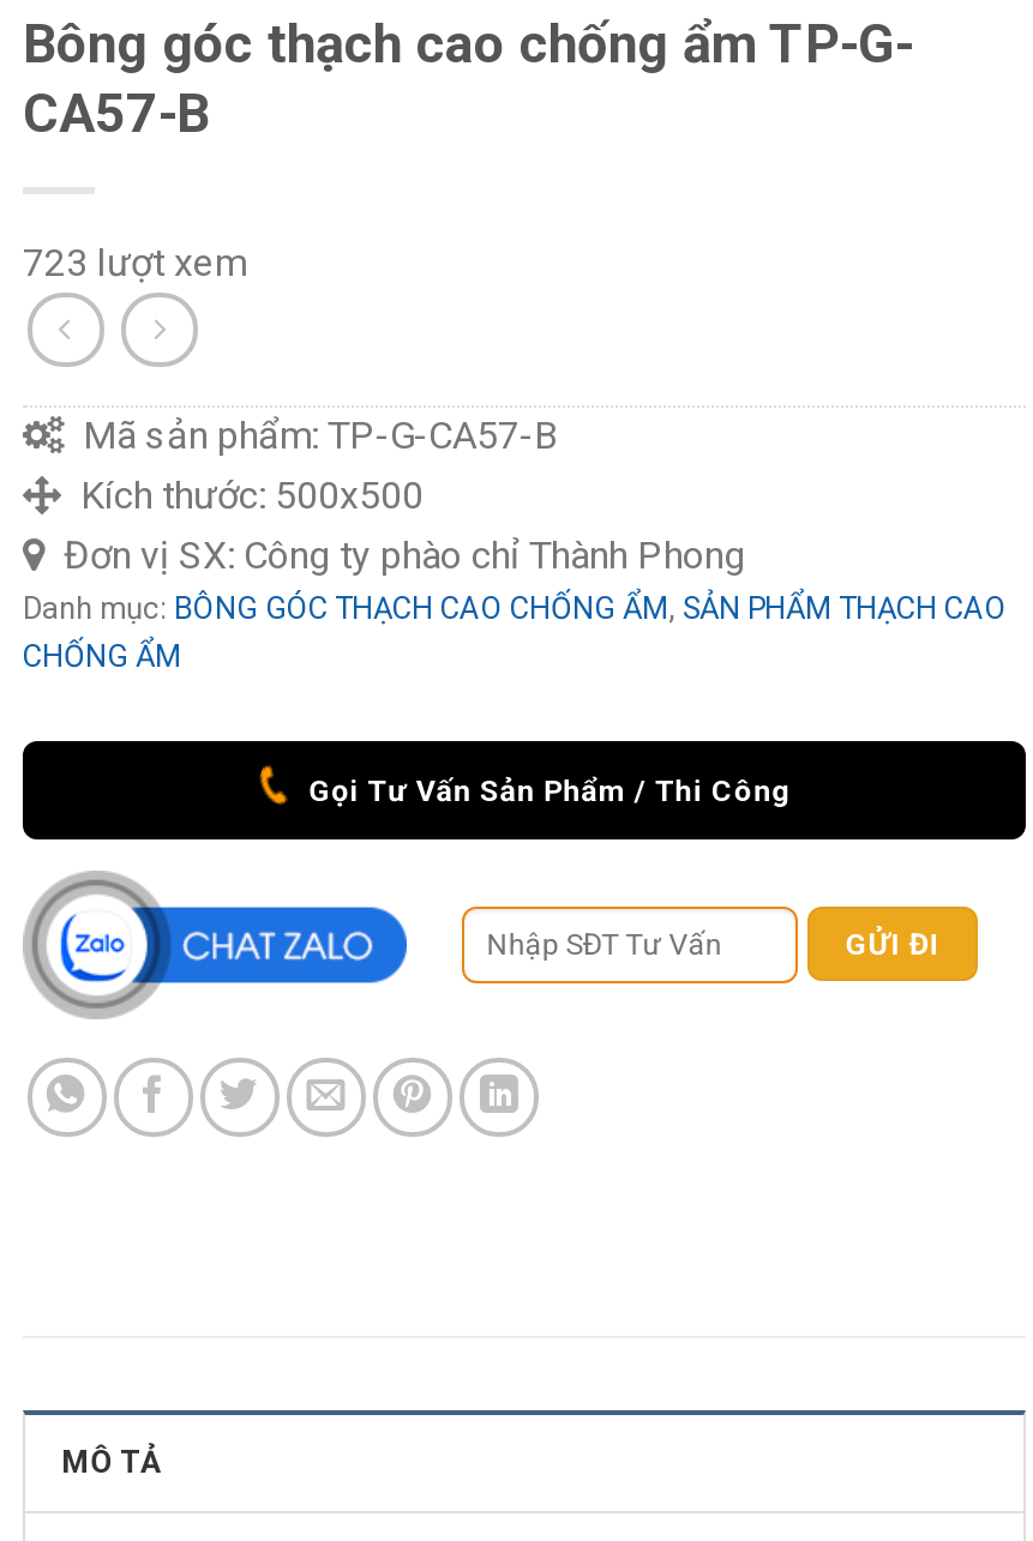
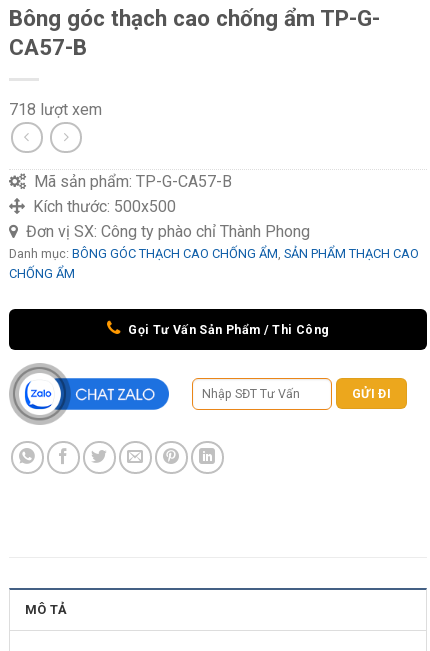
[23,239,246,285] 723 lượt xem -> [9,100,102,119] 718 lượt xem

